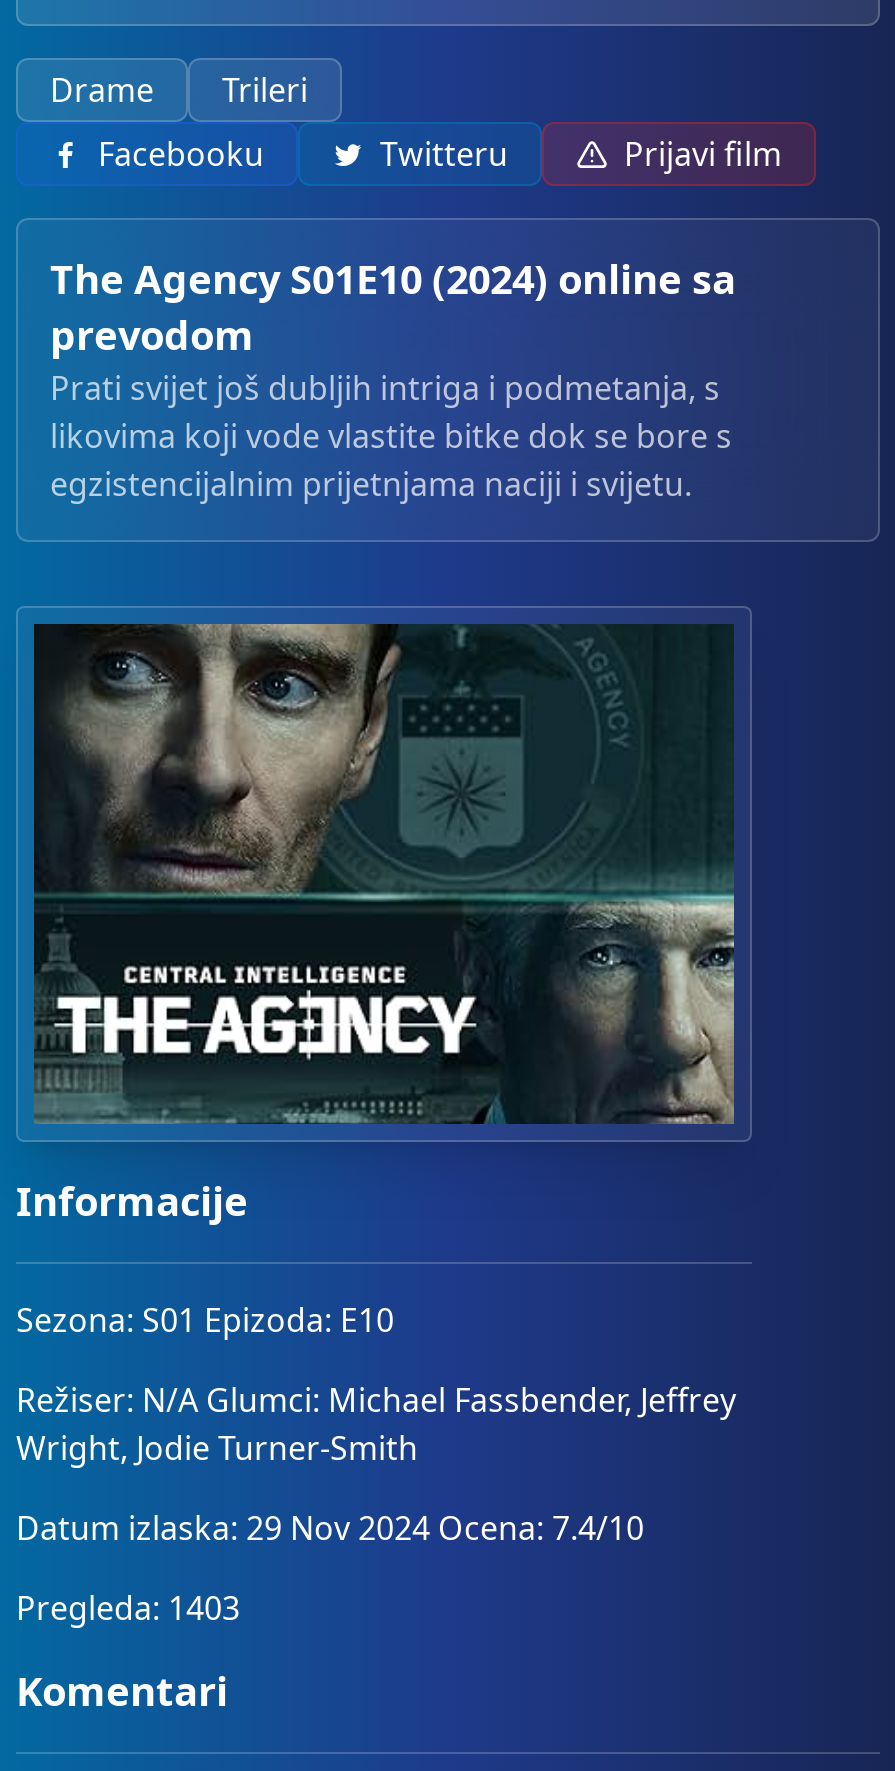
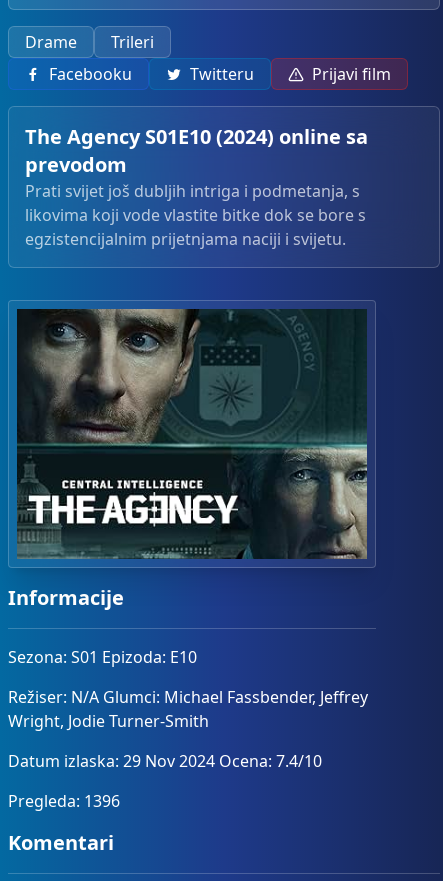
[16,1586,240,1630] Pregleda: 1403 -> [8,790,120,812] Pregleda: 1396

